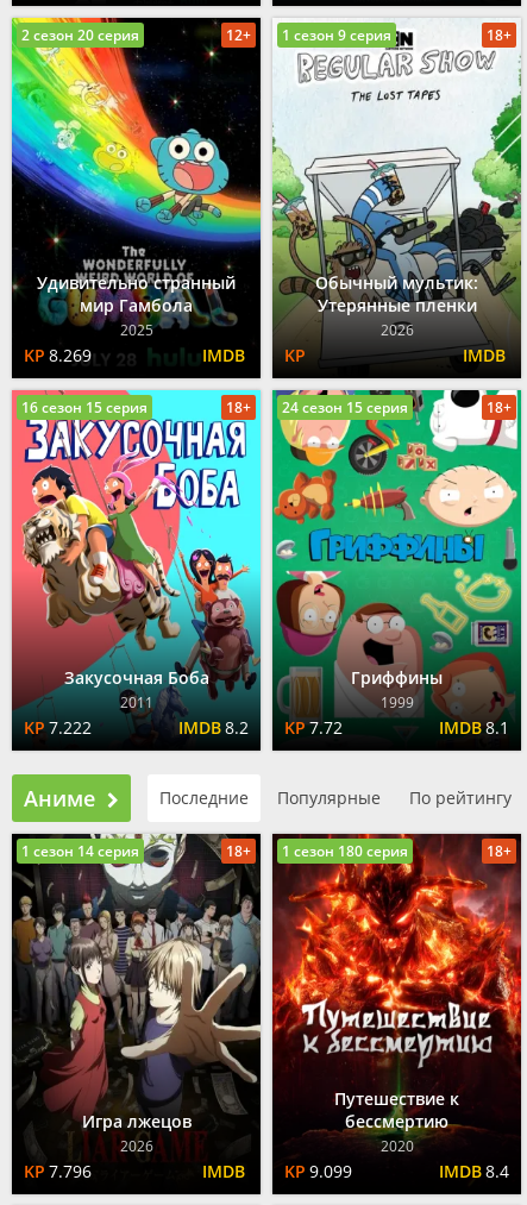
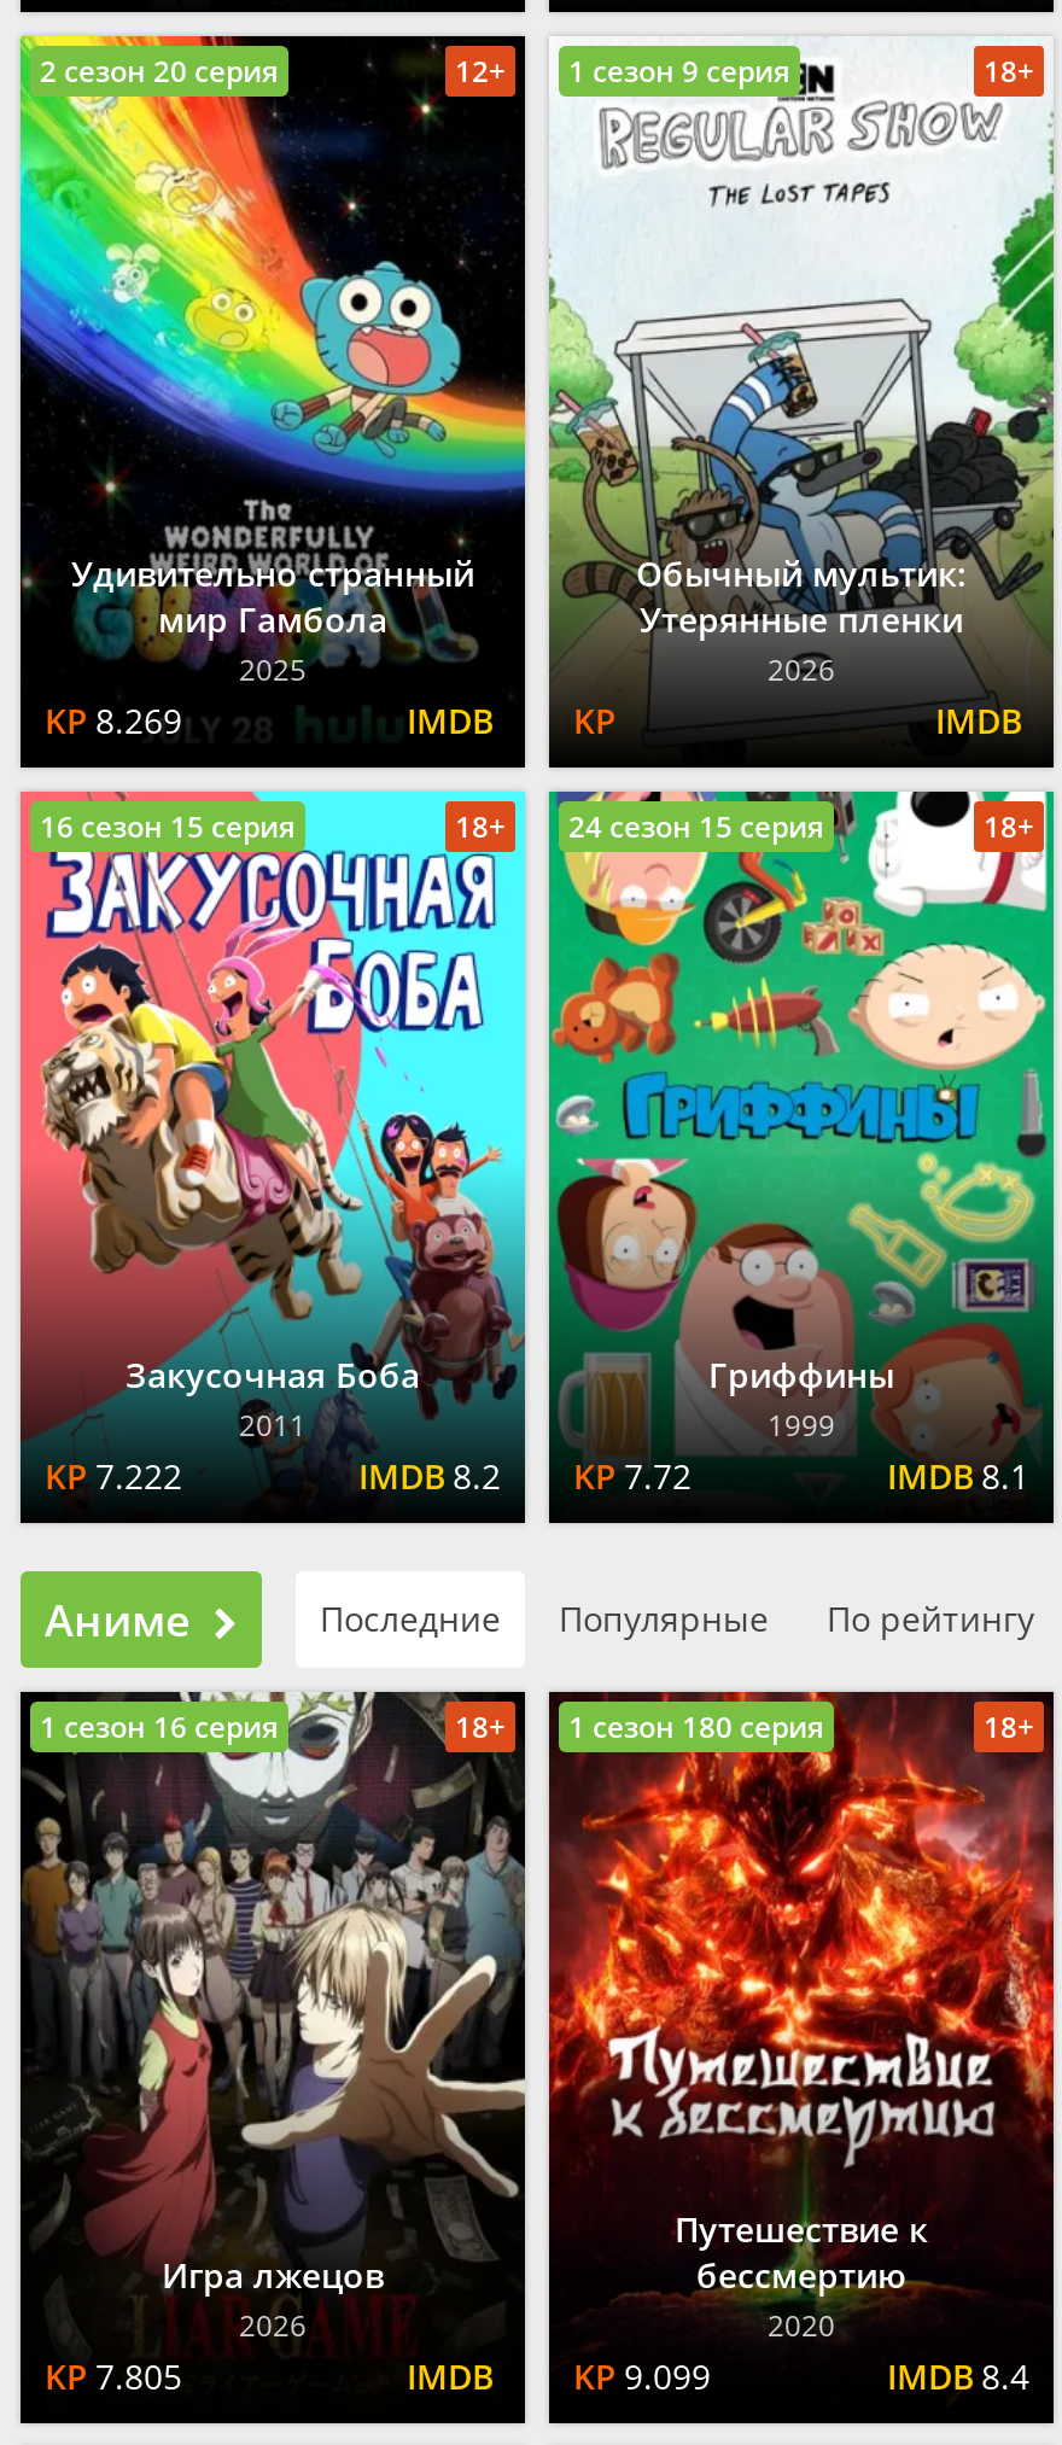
[21,841,139,861] 1 сезон 14 серия -> [40,1706,279,1747] 1 сезон 16 серия
[49,1160,92,1182] 7.796 -> [95,2353,182,2399] 7.805

